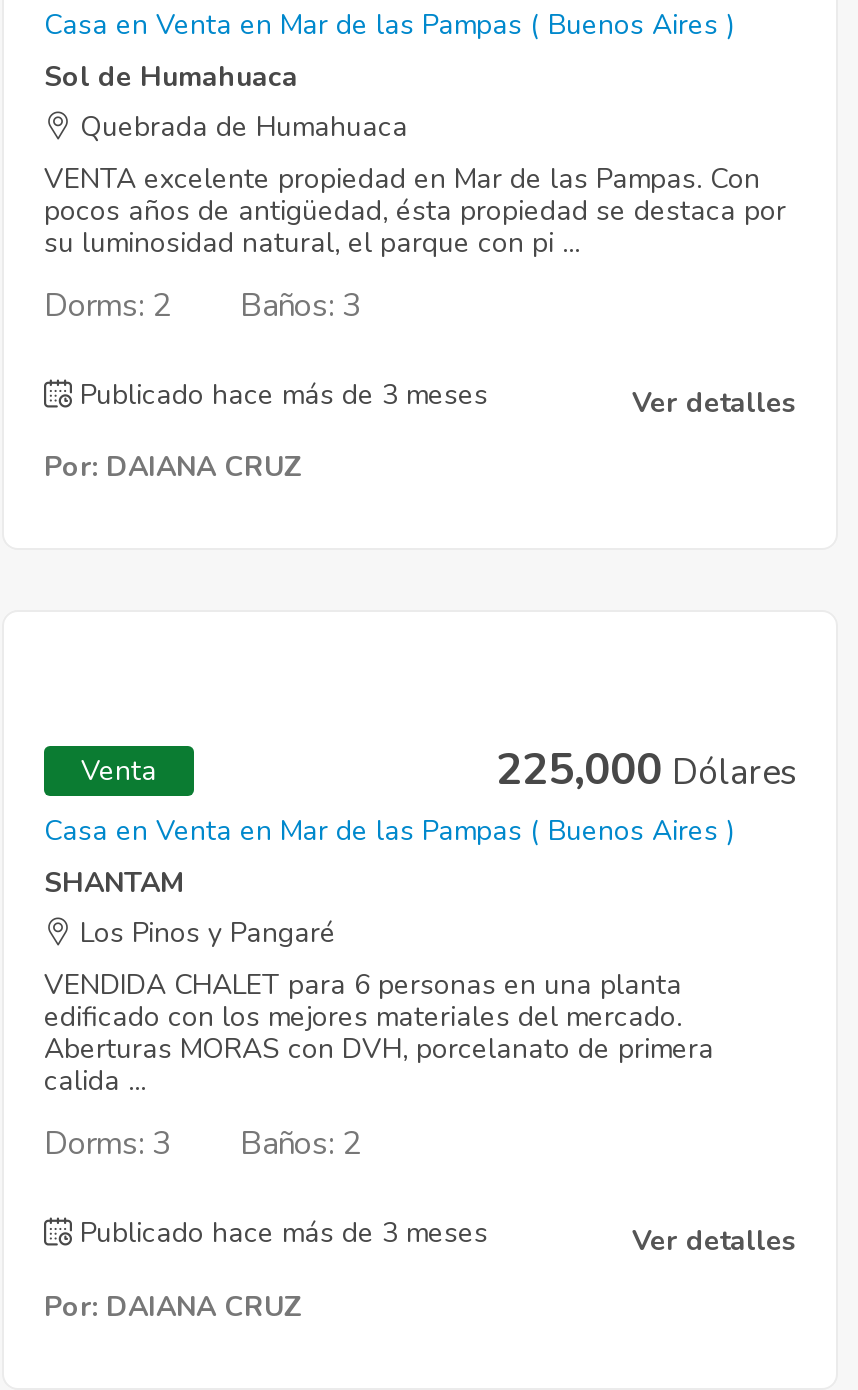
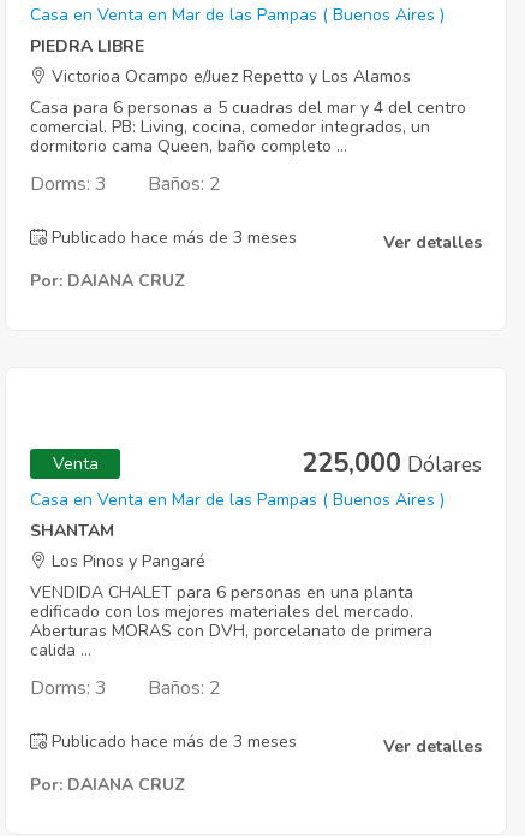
[44,58,786,262] Sol de Humahuaca | Quebrada de Humahuaca | VENTA excelente propiedad en Mar de las Pampas. Con | pocos años de antigüedad, ésta propiedad se destaca por | su luminosidad natural, el parque con pi ... -> [30,35,466,158] PIEDRA LIBRE | Victorioa Ocampo e/Juez Repetto y Los Alamos | Casa para 6 personas a 5 cuadras del mar y 4 del centro | comercial. PB: Living, cocina, comedor integrados, un | dormitorio cama Queen, baño completo ...
[44,284,362,328] Dorms: 2 | Baños: 3 -> [30,171,221,197] Dorms: 3 | Baños: 2

